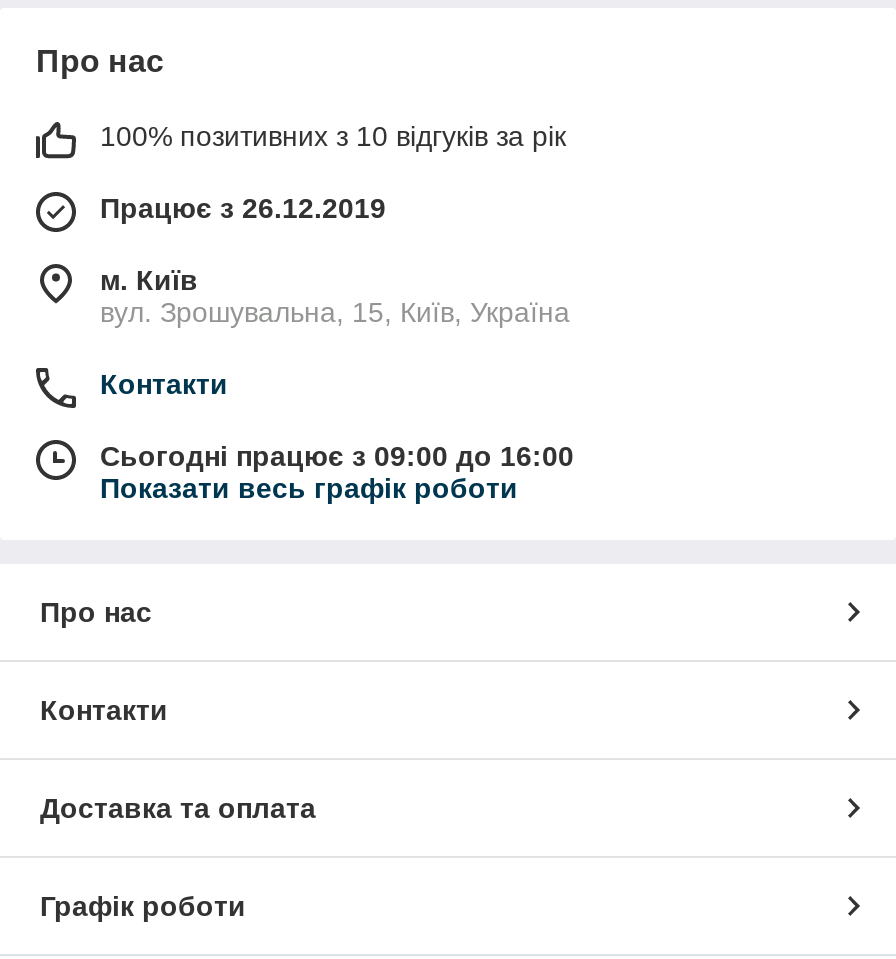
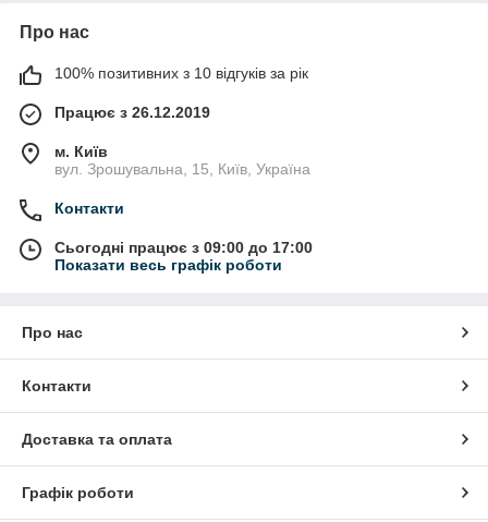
[100,441,574,473] Сьогодні працює з 09:00 до 16:00 -> [54,239,313,257] Сьогодні працює з 09:00 до 17:00

